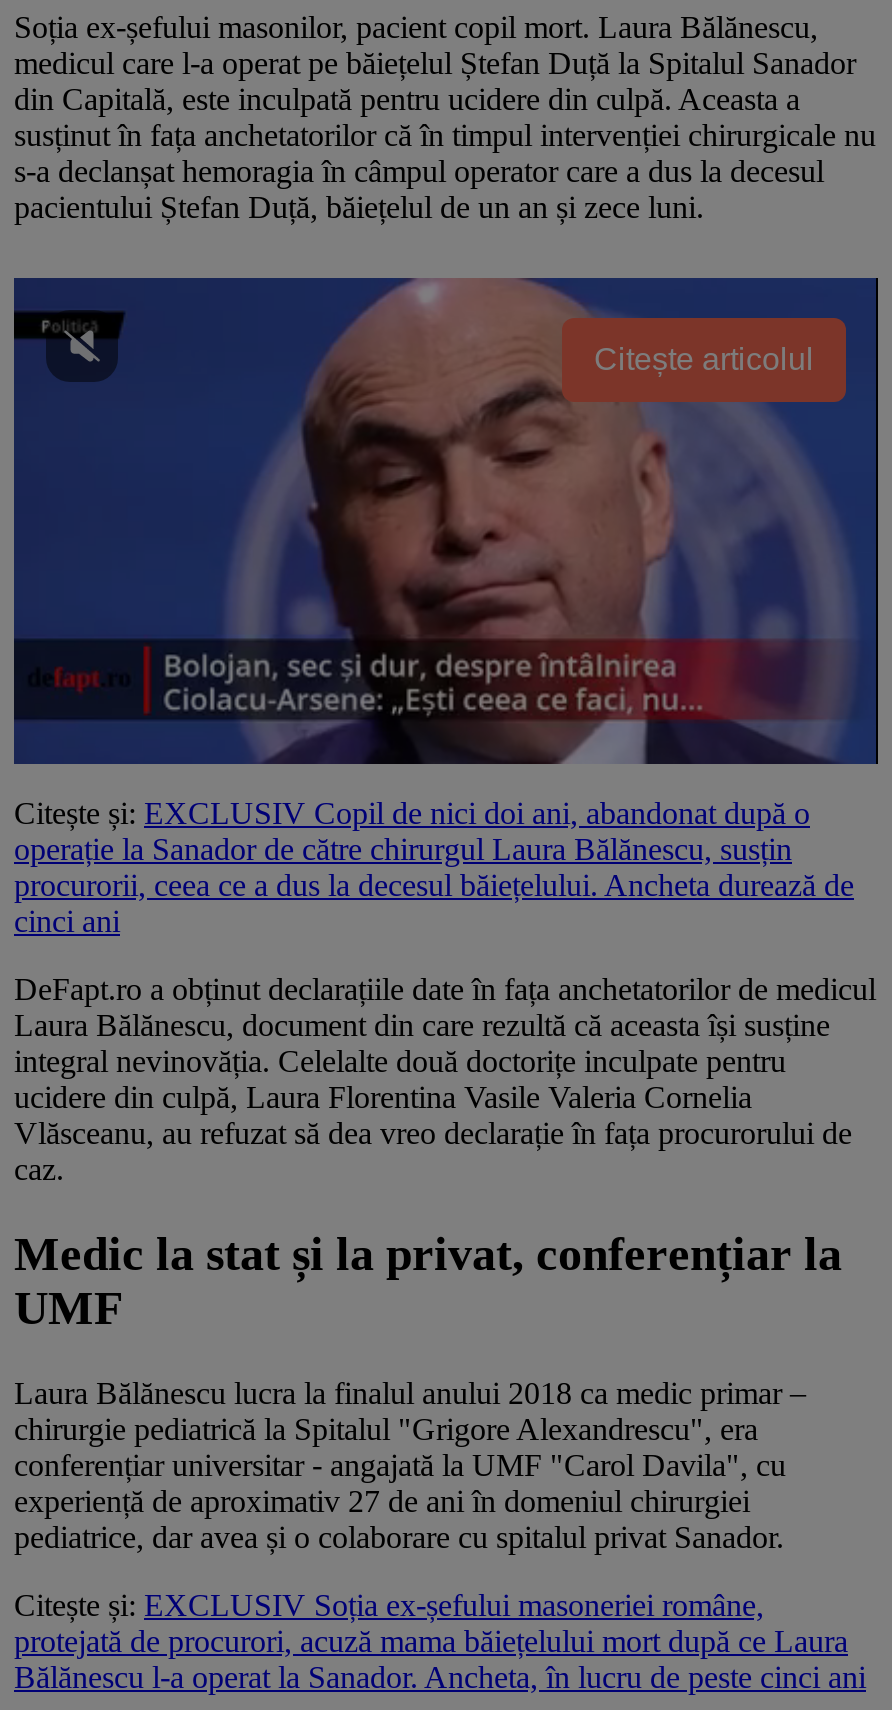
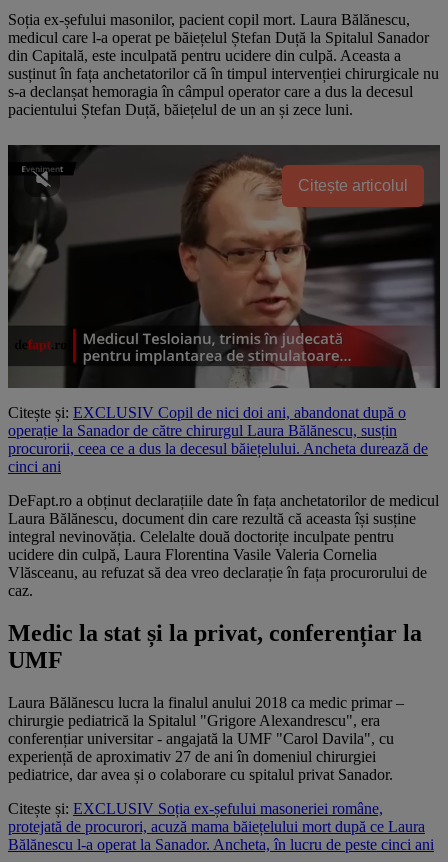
[12,276,880,766] [image] -> [7,144,441,389] [image]

